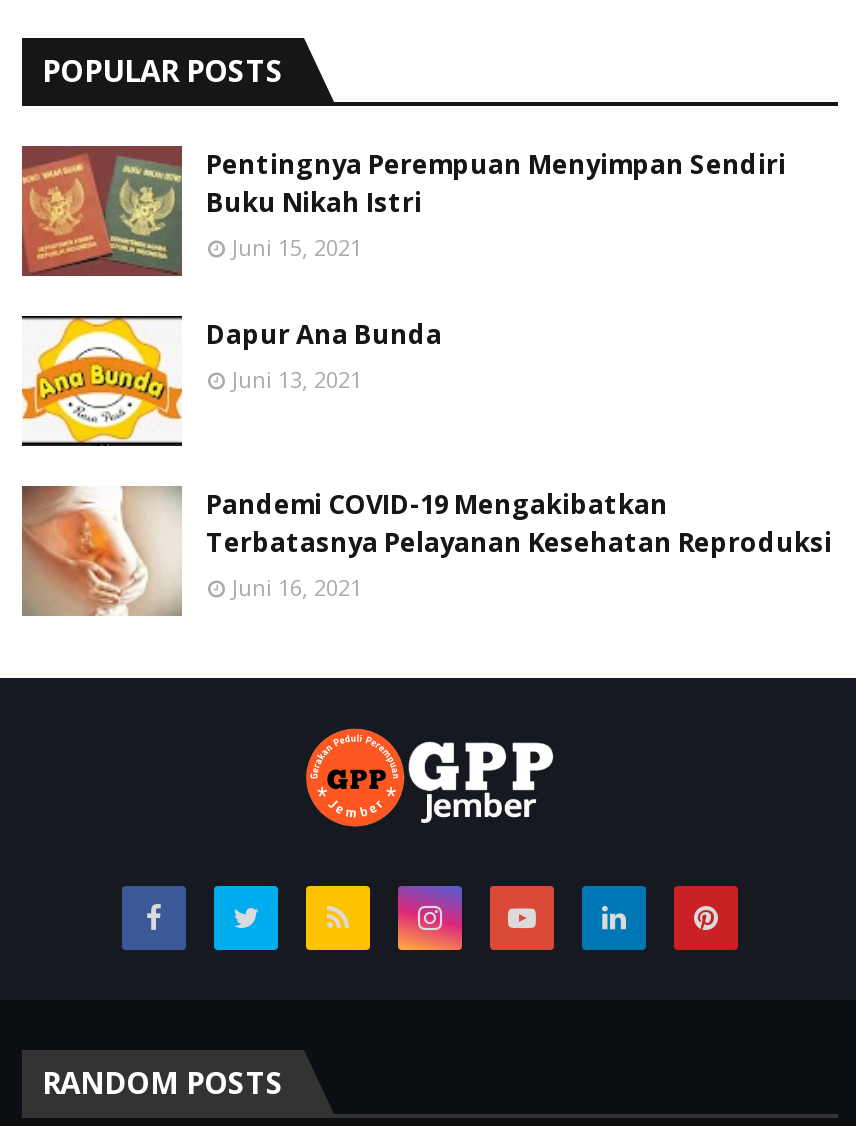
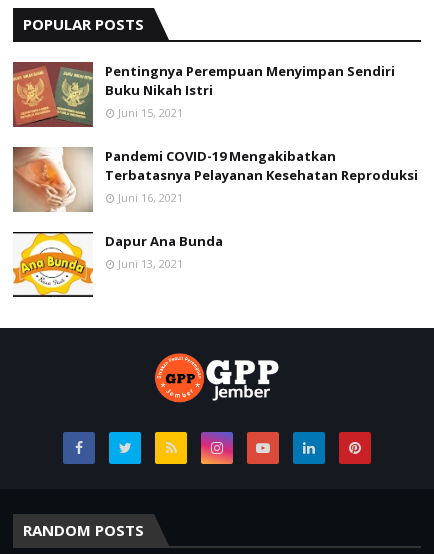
moved [22,316,442,448] -> [13,231,223,298]: [image] | Dapur Ana Bunda | Juni 13, 2021
moved [20,482,832,618] -> [12,145,418,213]: [image] | Pandemi COVID-19 Mengakibatkan | Terbatasnya Pelayanan Kesehatan Reproduksi | Juni 16, 2021

